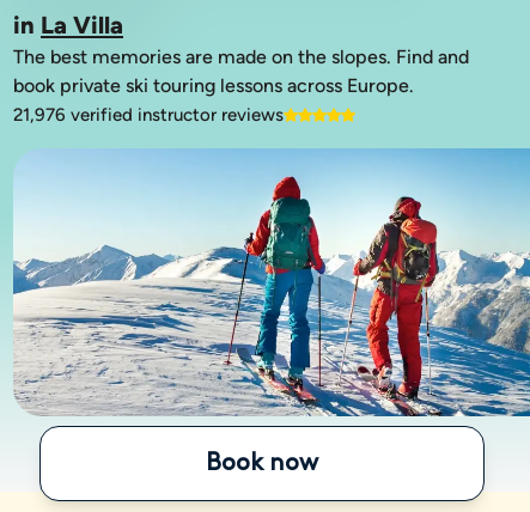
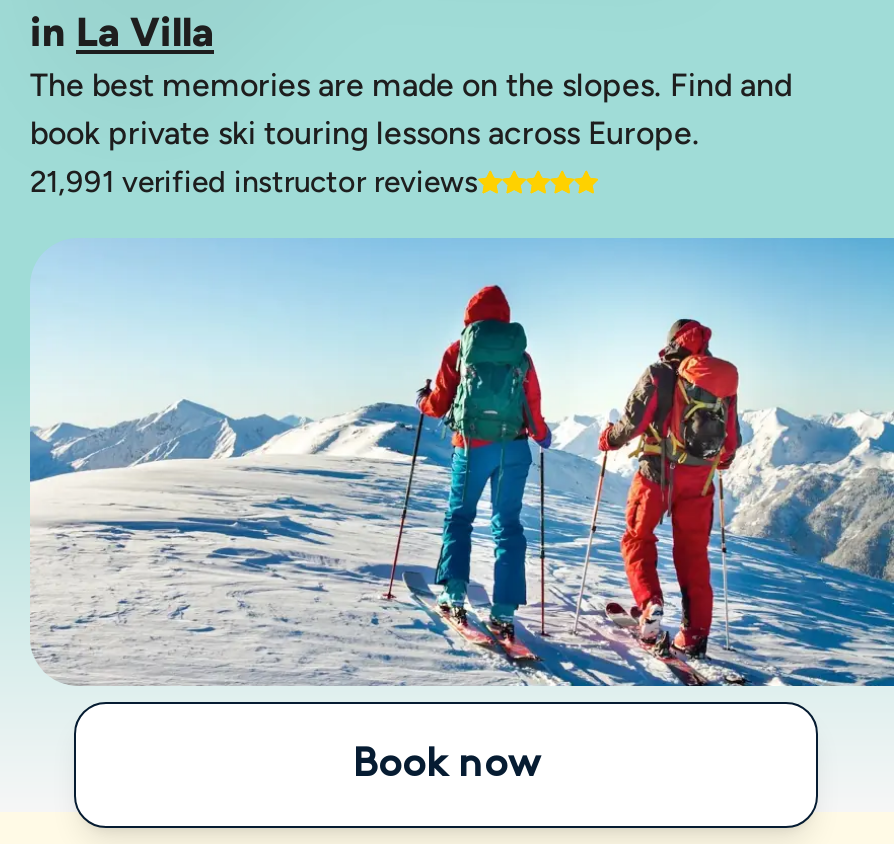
[13,104,284,126] 21,976 verified instructor reviews -> [30,164,478,200] 21,991 verified instructor reviews

